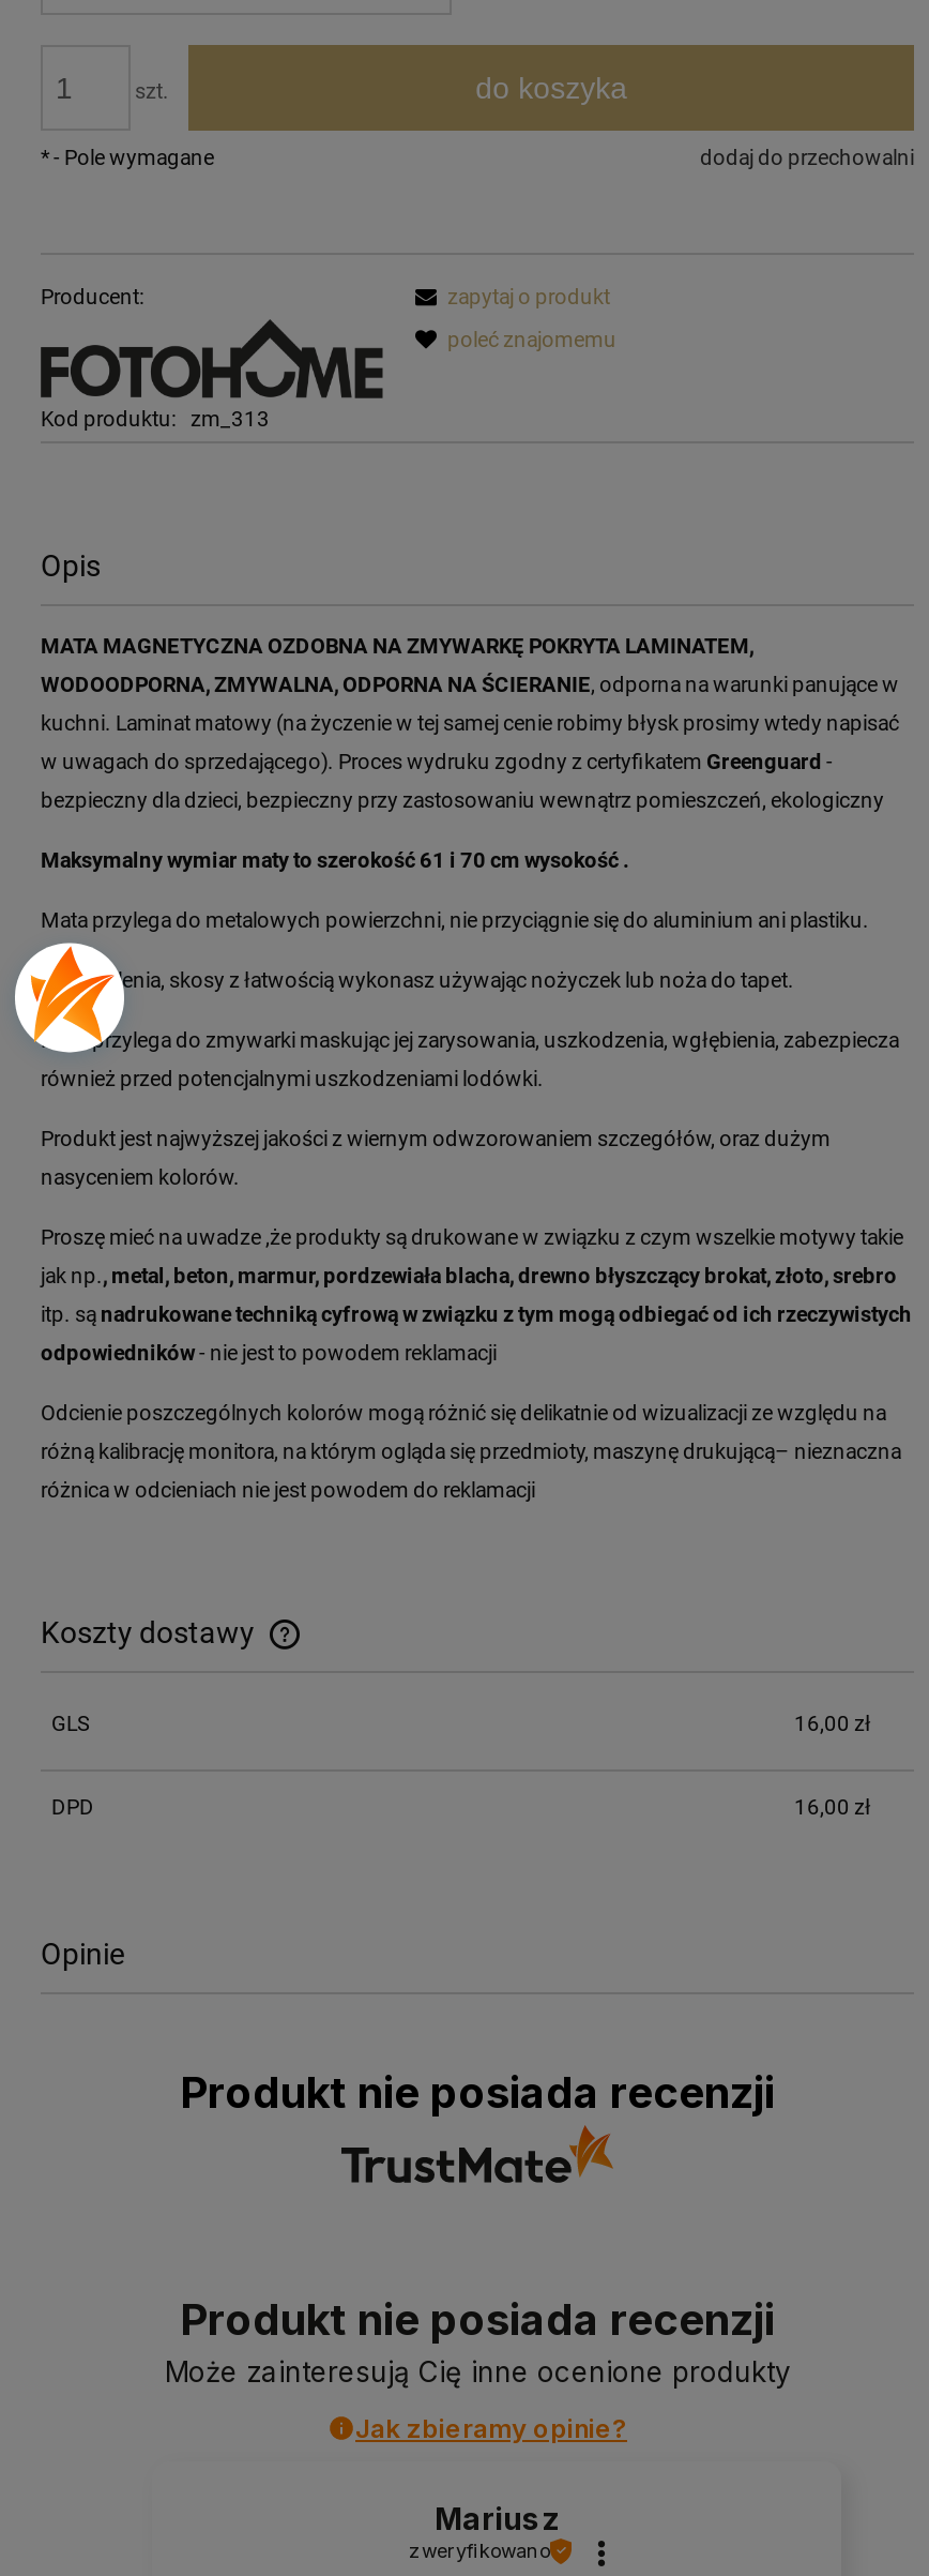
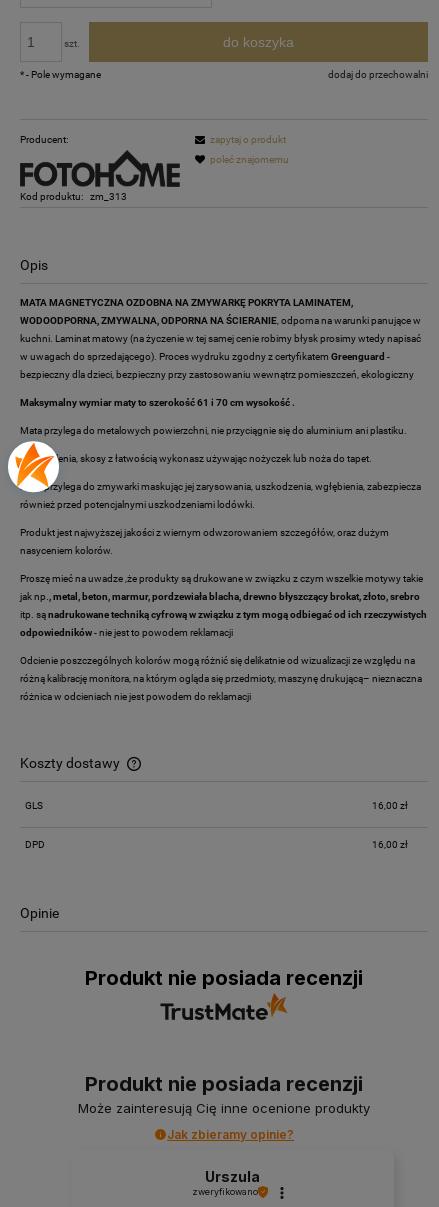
[435,2500,559,2536] Mariusz -> [205,1168,260,1185] Urszula

